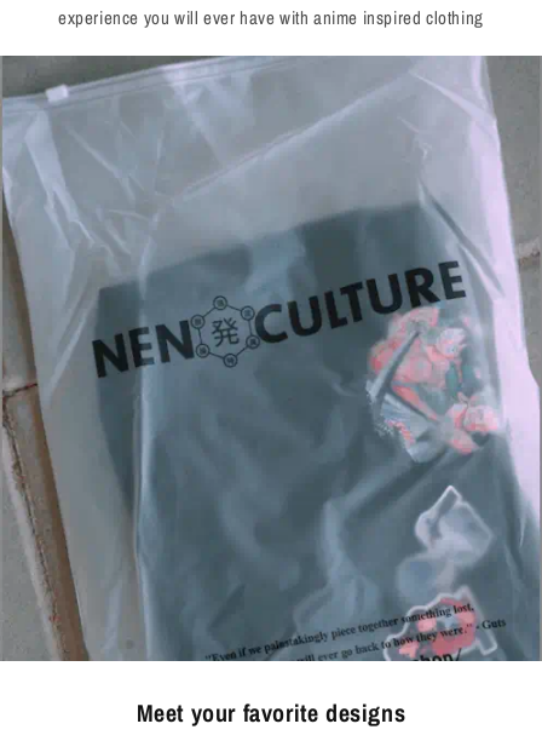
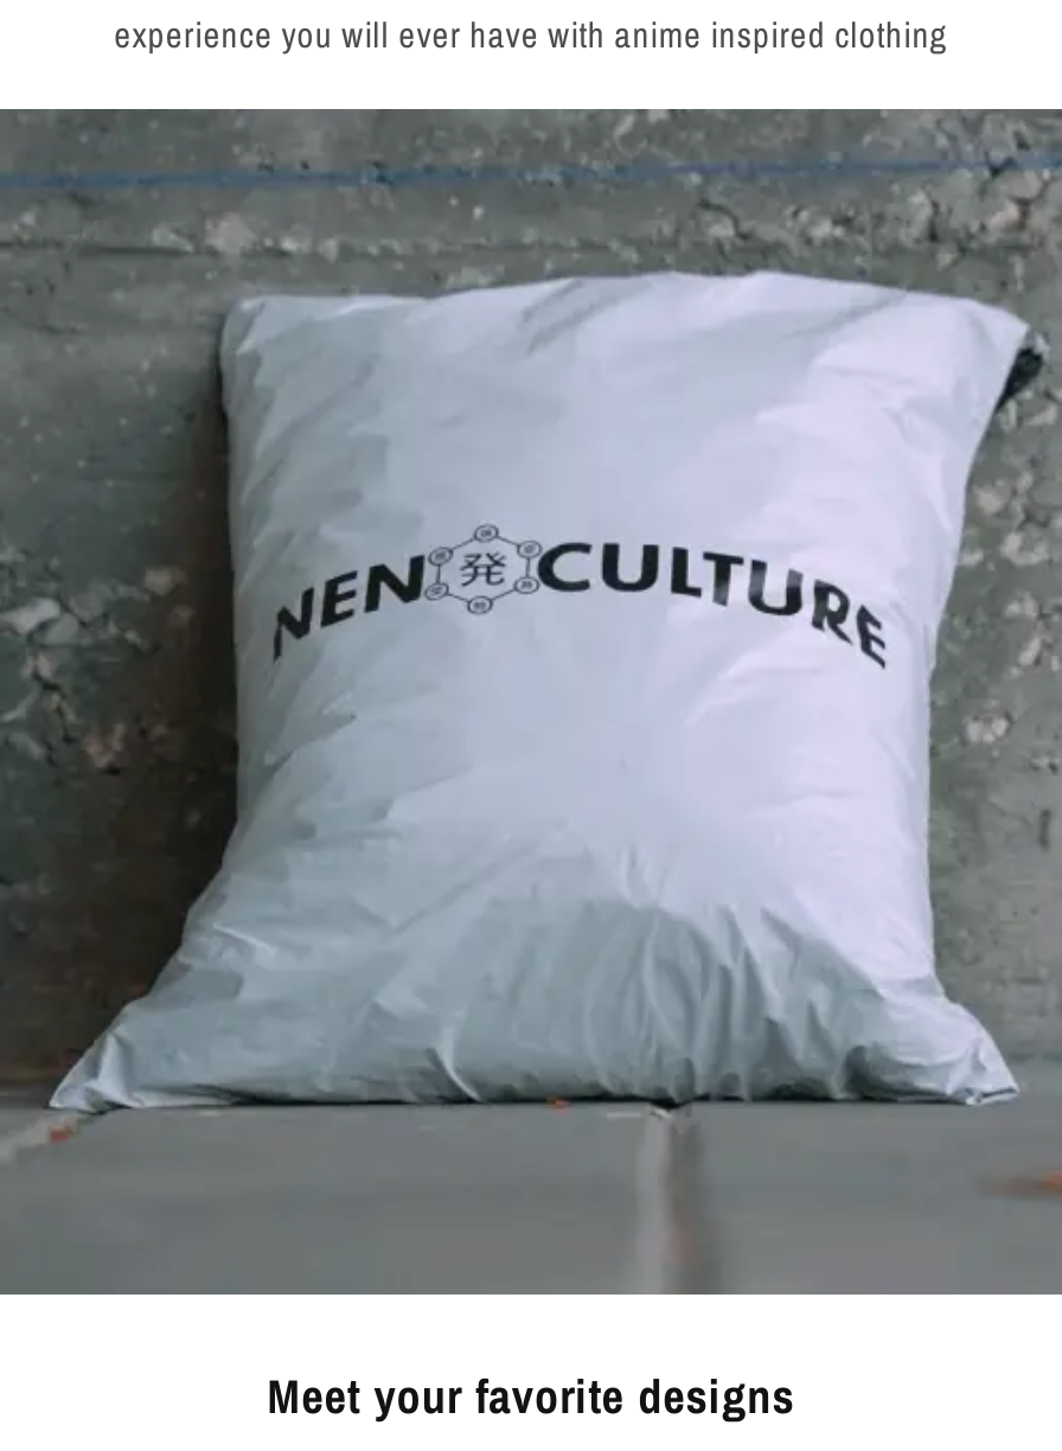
[4,56,538,661] [image] -> [7,109,1055,1295] [image]

